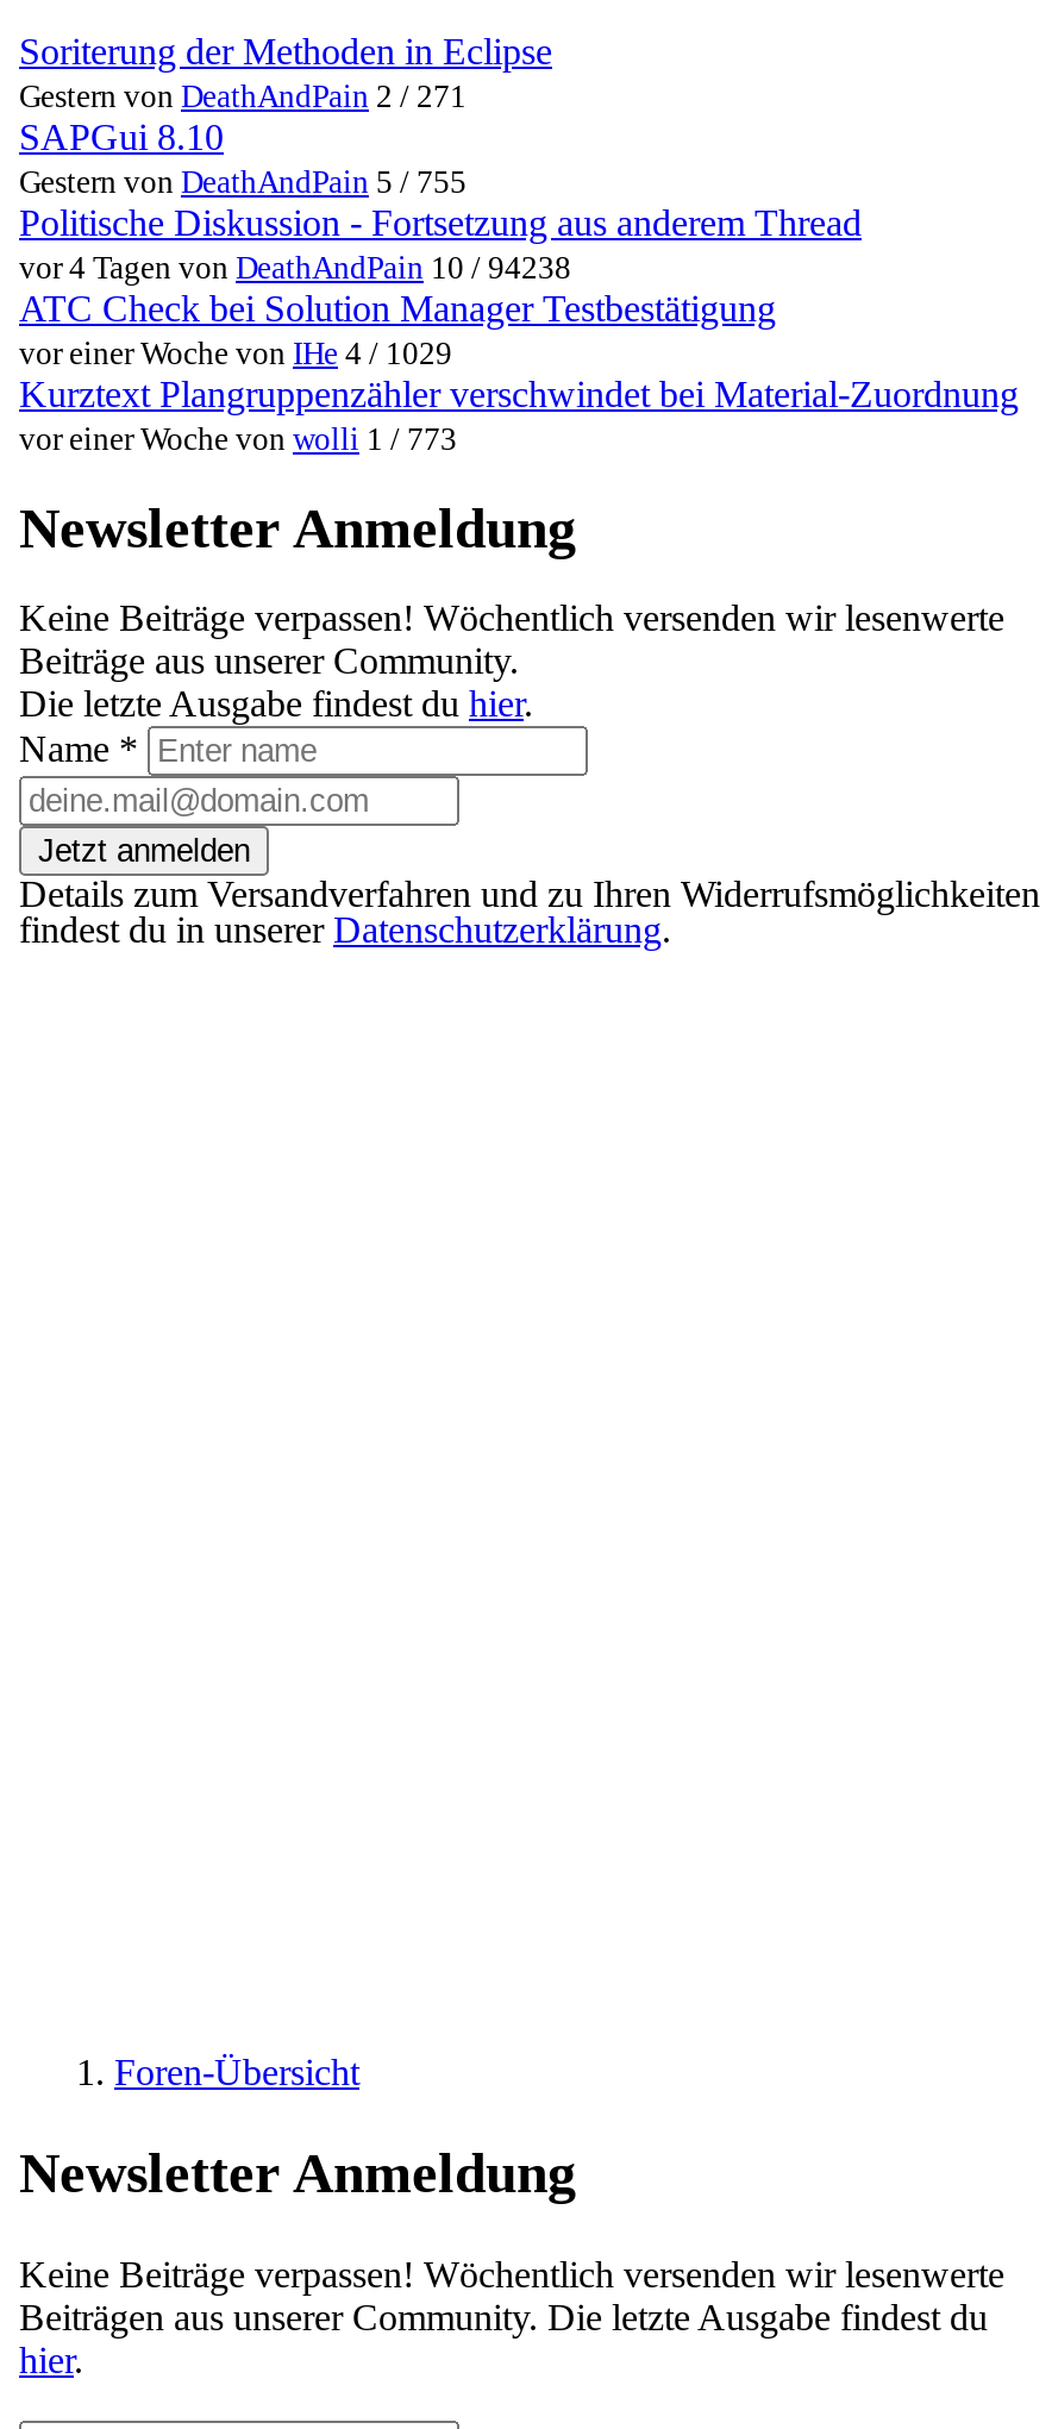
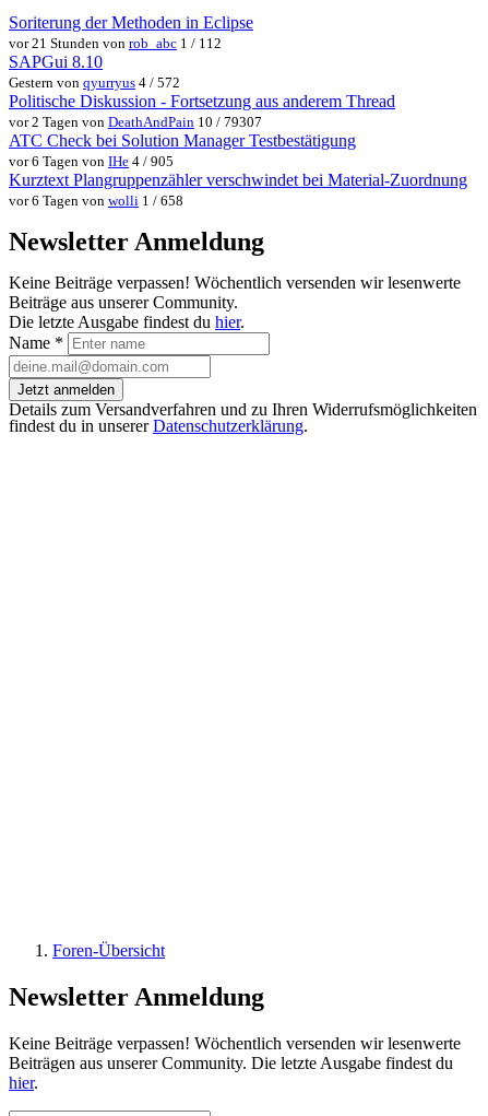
[19,79,466,115] Gestern von DeathAndPain 2 / 271 -> [9,35,222,52] vor 21 Stunden von rob_abc 1 / 112
[19,165,466,201] Gestern von DeathAndPain 5 / 755 -> [9,75,180,91] Gestern von qyurryus 4 / 572
[19,251,571,286] vor 4 Tagen von DeathAndPain 10 / 94238 -> [9,114,262,130] vor 2 Tagen von DeathAndPain 10 / 79307
[19,336,452,372] vor einer Woche von IHe 4 / 1029 -> [9,153,174,170] vor 6 Tagen von IHe 4 / 905
[19,422,457,458] vor einer Woche von wolli 1 / 773 -> [9,193,183,209] vor 6 Tagen von wolli 1 / 658

